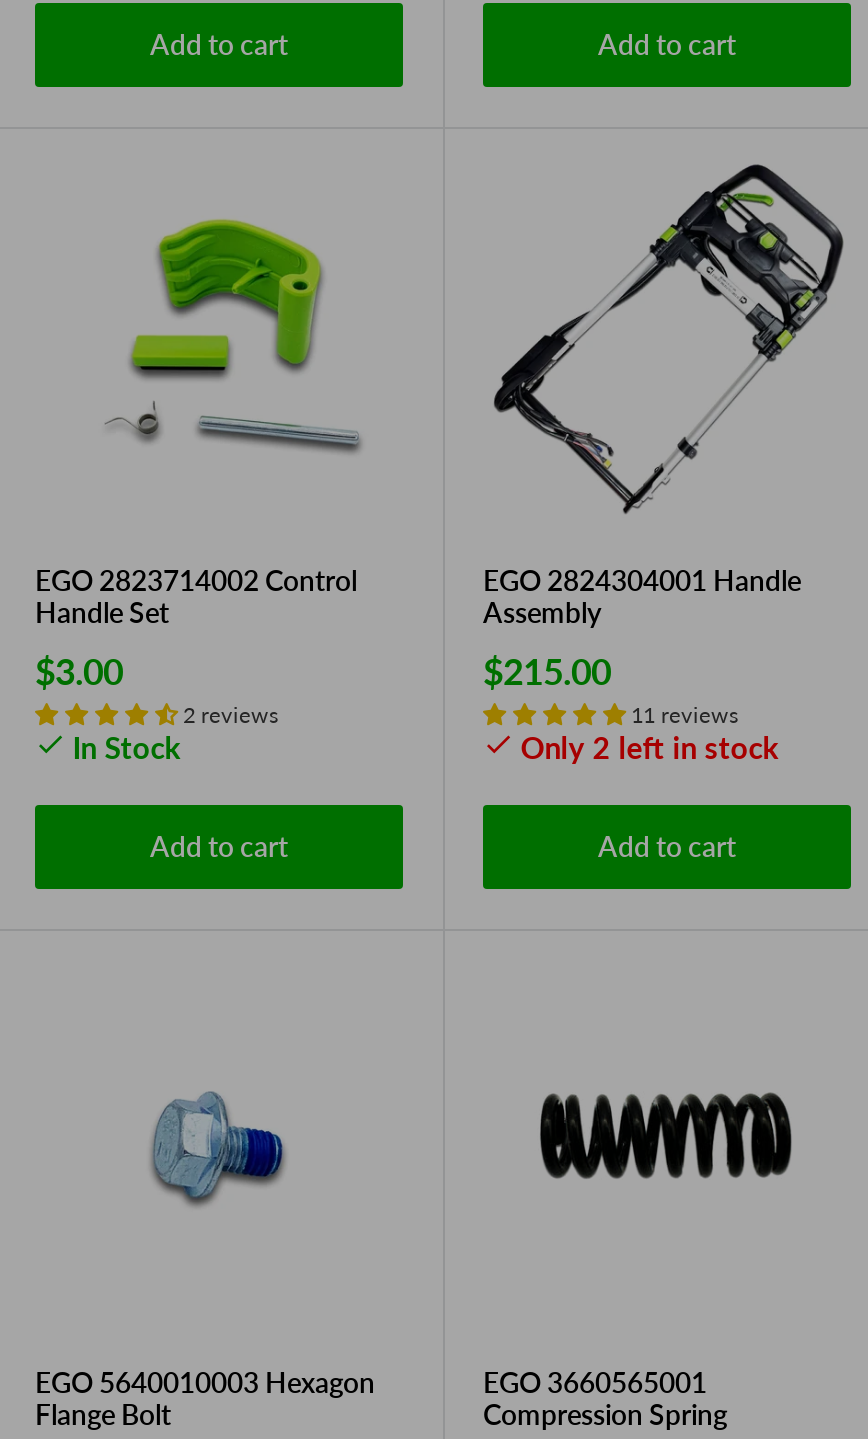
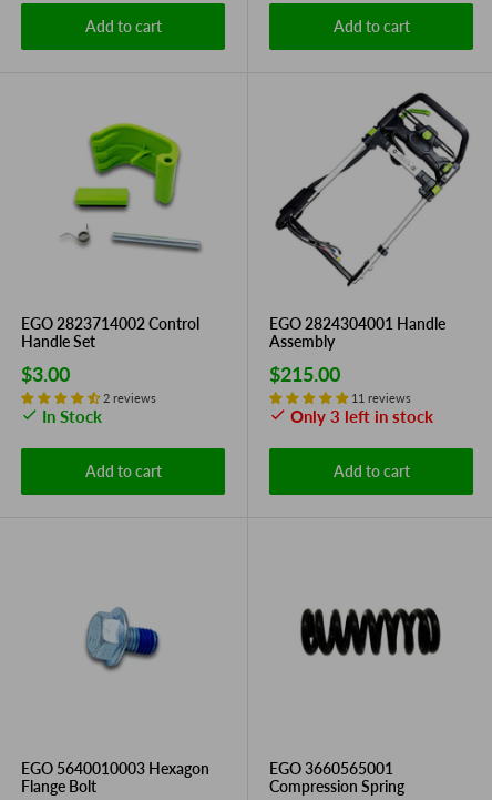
[521,729,779,765] Only 2 left in stock -> [290,406,433,426] Only 3 left in stock

